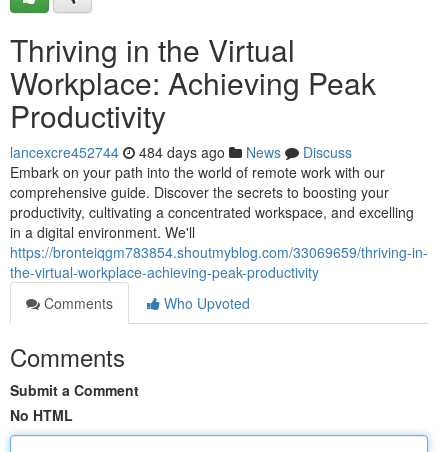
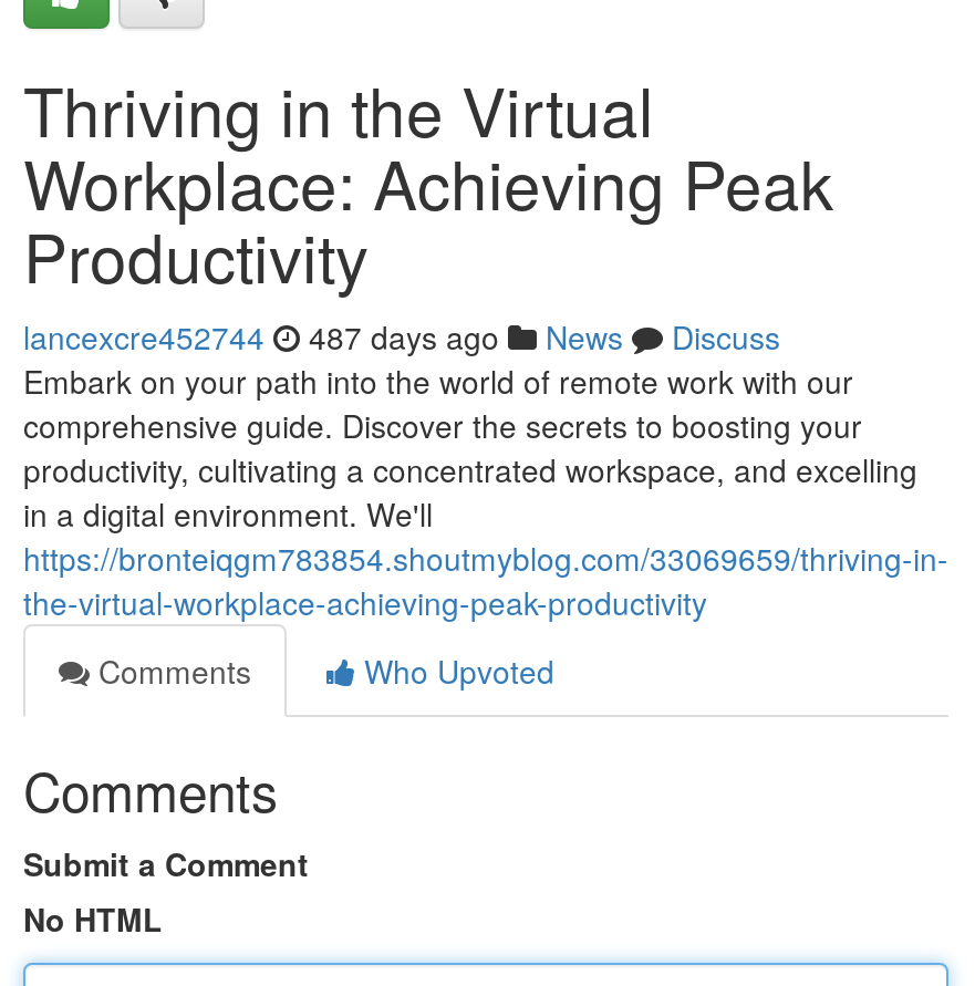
[10,142,352,162] lancexcre452744 484 days ago News Discuss -> [23,314,780,359] lancexcre452744 487 days ago News Discuss

